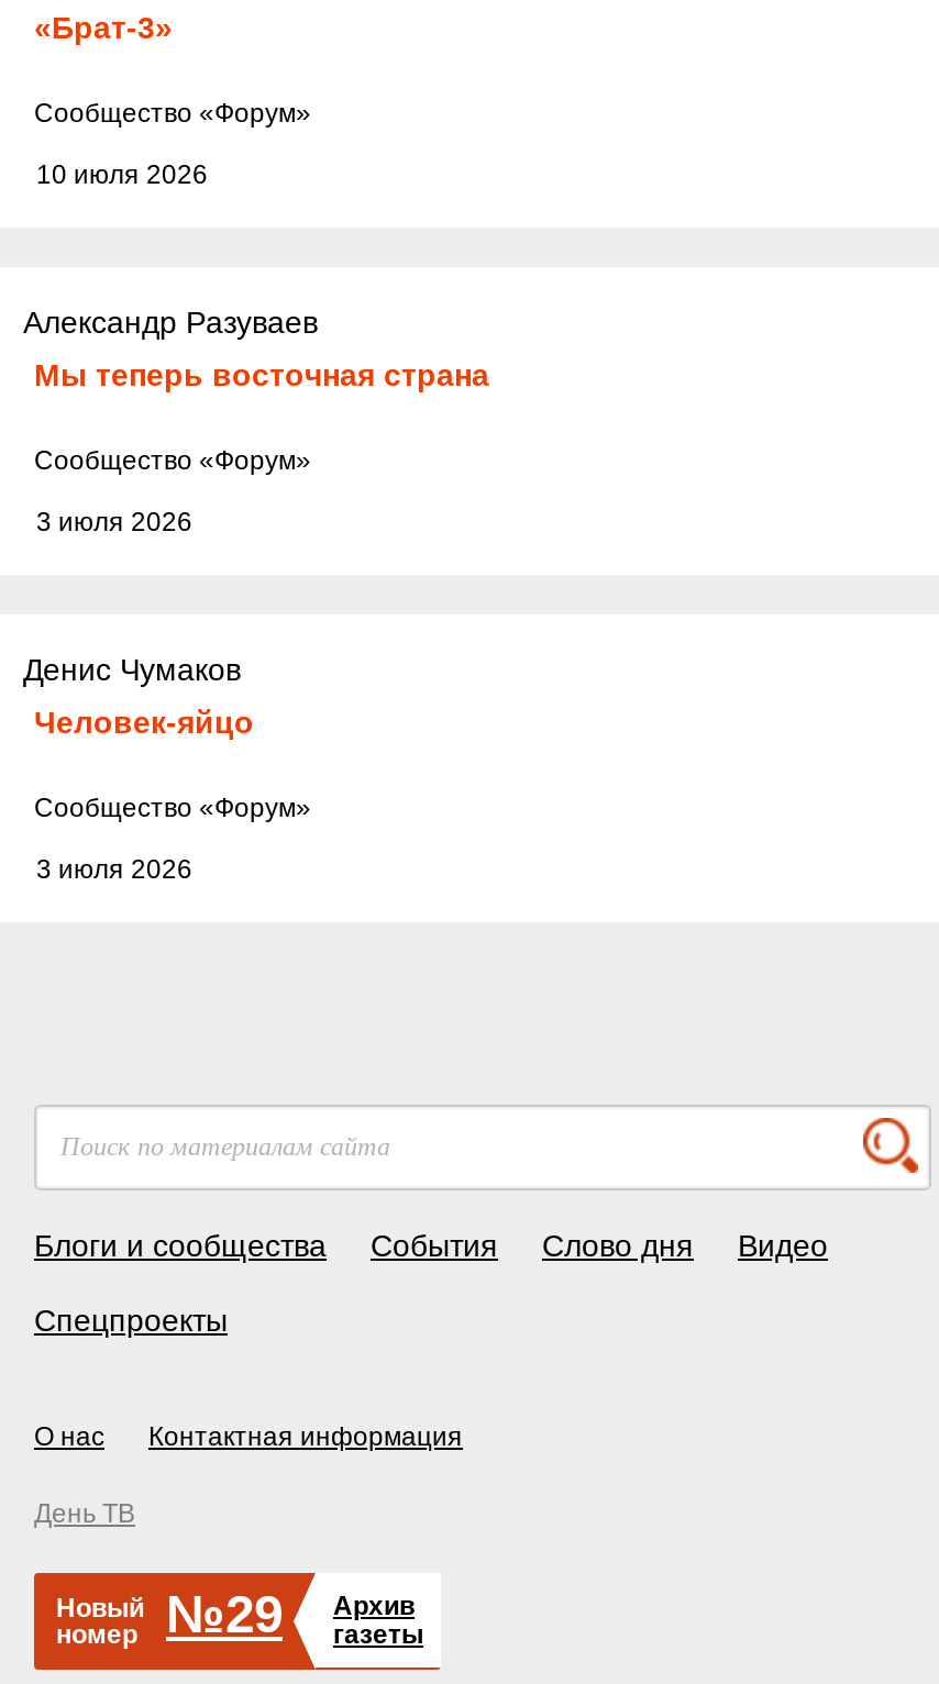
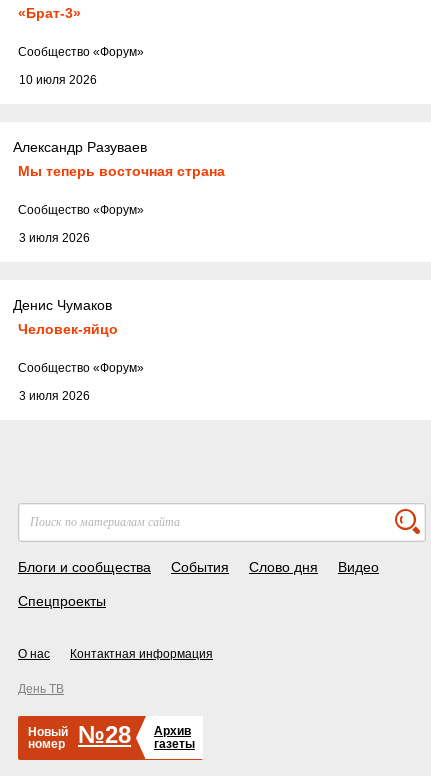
[56,1584,423,1650] Новый номер №29 Архив газеты -> [28,721,195,751] Новый номер №28 Архив газеты

